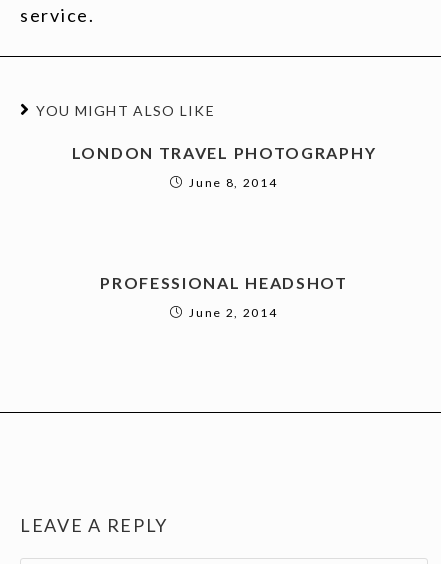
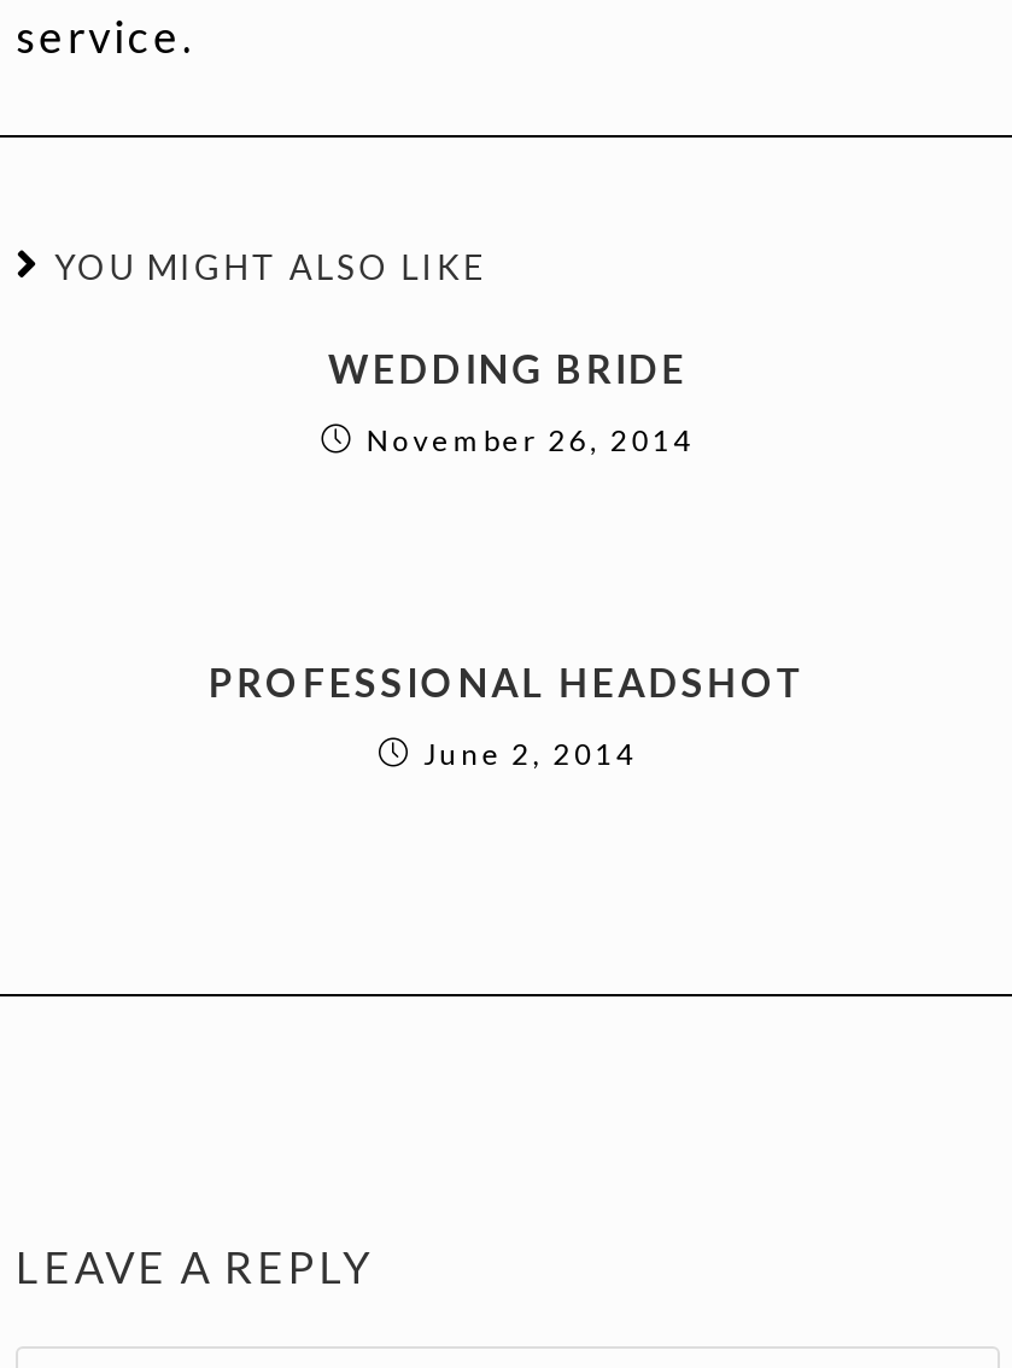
[72,143,376,162] LONDON TRAVEL PHOTOGRAPHY -> [328,345,688,391] WEDDING BRIDE
[189,175,277,190] June 8, 2014 -> [366,422,694,458] November 26, 2014

